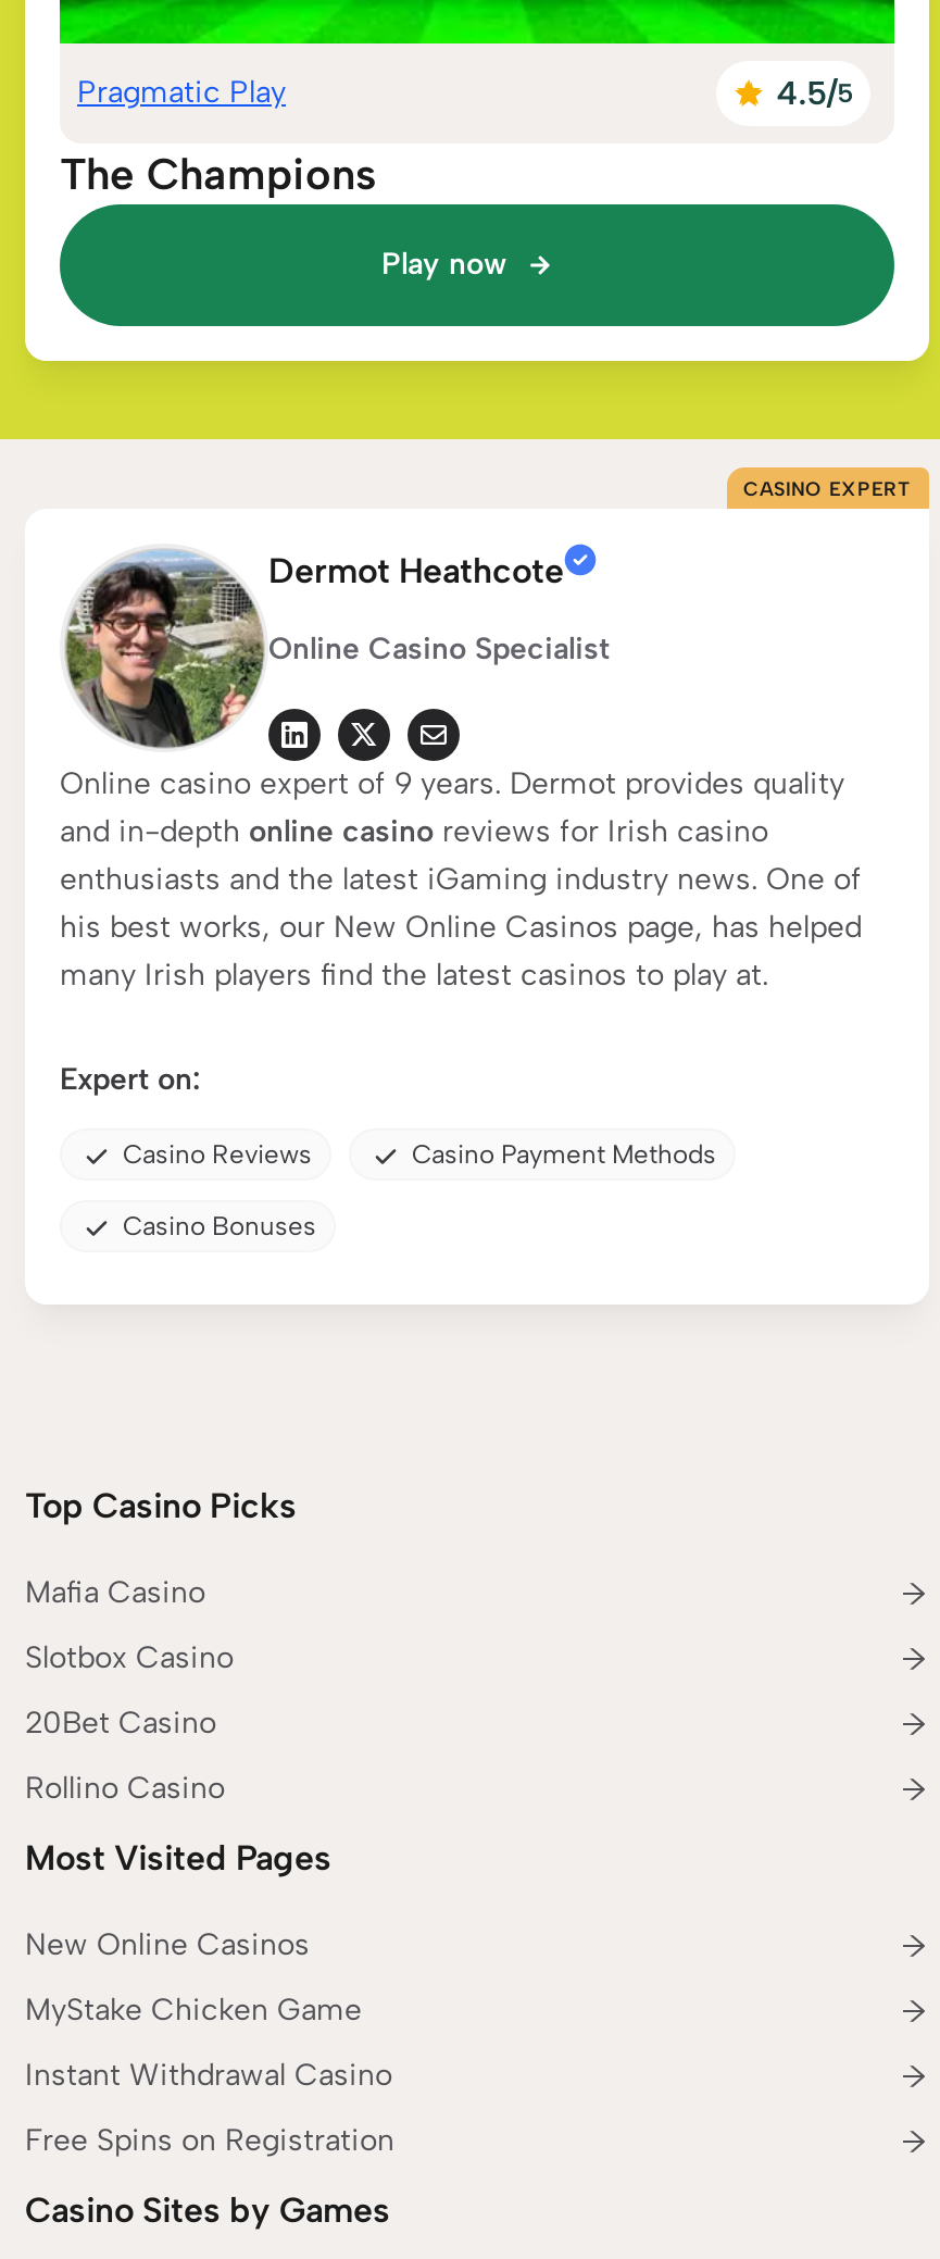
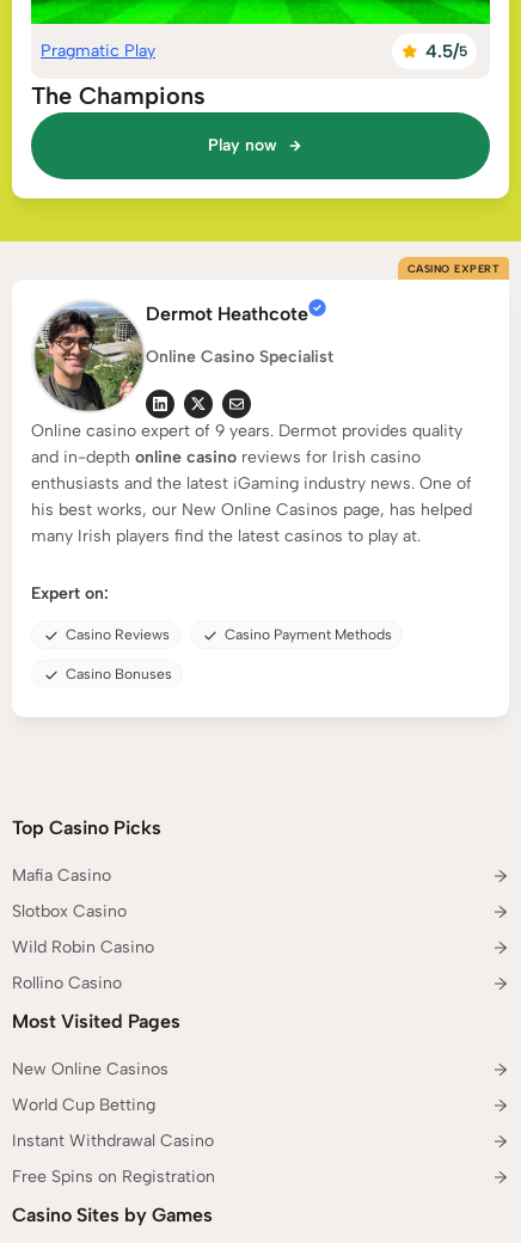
[25,1705,216,1742] 20Bet Casino -> [12,937,154,957] Wild Robin Casino
[25,1992,362,2029] MyStake Chicken Game -> [12,1095,155,1115] World Cup Betting

